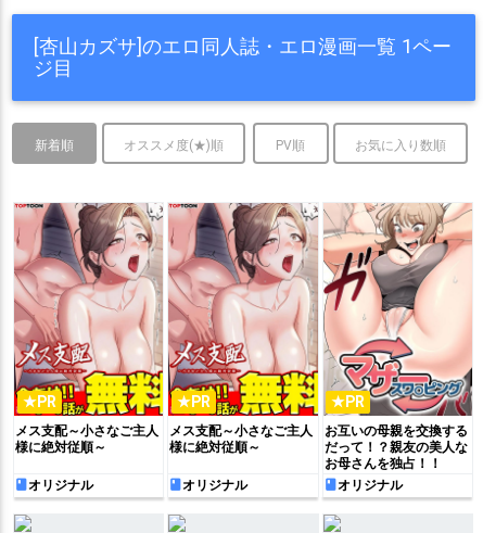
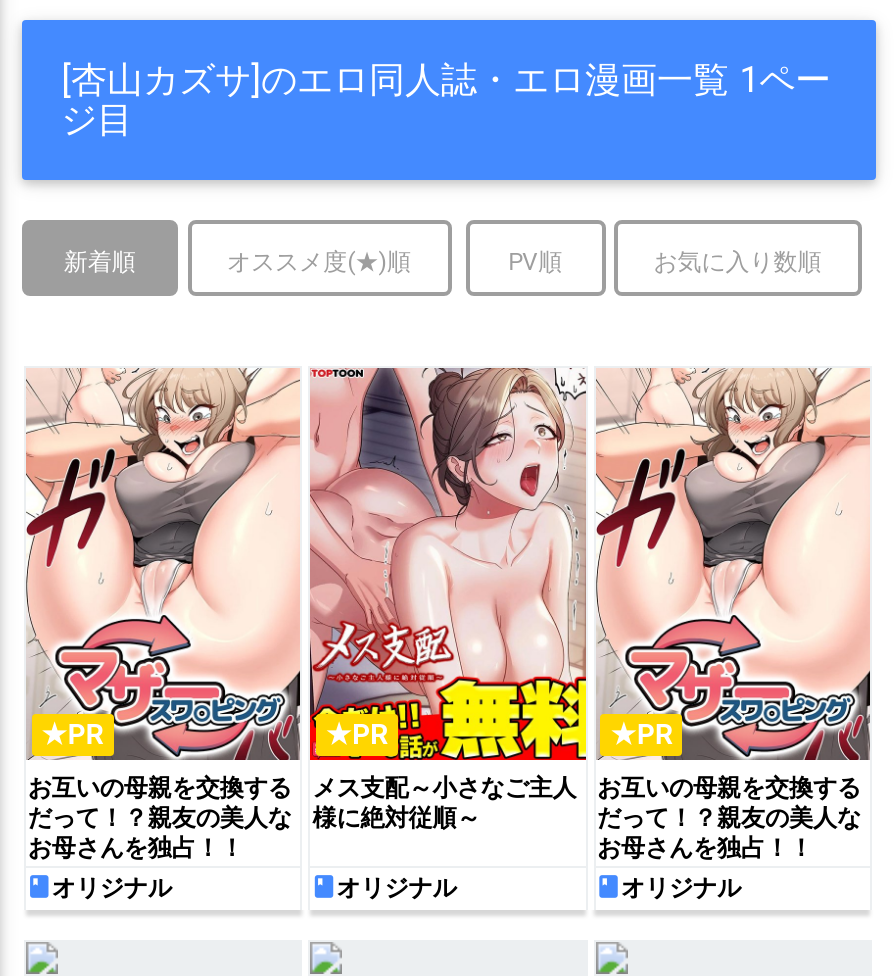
[13,202,164,455] [image] | メス支配～小さなご主人 | 様に絶対従順～ -> [26,368,302,862] [image] | お互いの母親を交換する | だって！？親友の美人な | お母さんを独占！！

